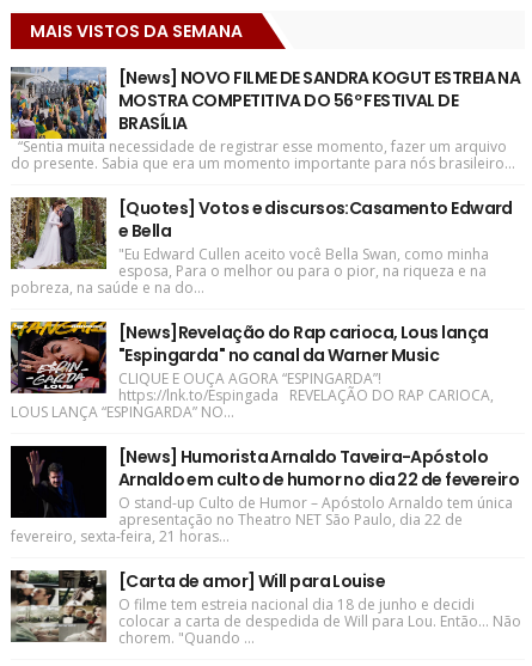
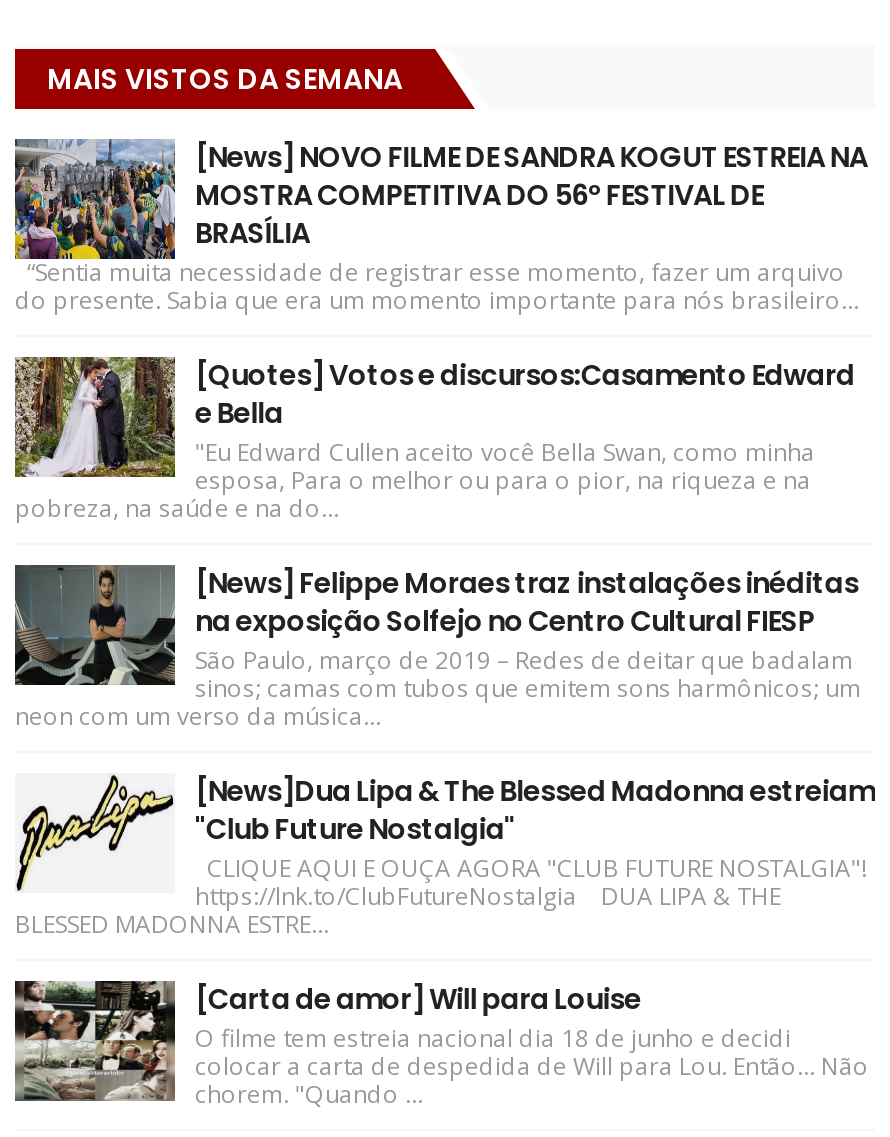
[10,320,494,422] [image] | [News]Revelação do Rap carioca, Lous lança | "Espingarda" no canal da Warner Music | CLIQUE E OUÇA AGORA “ESPINGARDA”! | https://lnk.to/Espingada REVELAÇÃO DO RAP CARIOCA, | LOUS LANÇA “ESPINGARDA” NO... -> [13,563,861,733] [image] | [News] Felippe Moraes traz instalações inéditas | na exposição Solfejo no Centro Cultural FIESP | São Paulo, março de 2019 – Redes de deitar que badalam | sinos; camas com tubos que emitem sons harmônicos; um | neon com um verso da música...
[10,445,519,546] [image] | [News] Humorista Arnaldo Taveira-Apóstolo | Arnaldo em culto de humor no dia 22 de fevereiro | O stand-up Culto de Humor – Apóstolo Arnaldo tem única | apresentação no Theatro NET São Paulo, dia 22 de | fevereiro, sexta-feira, 21 horas... -> [15,771,875,941] [image] | [News]Dua Lipa & The Blessed Madonna estreiam | "Club Future Nostalgia" | CLIQUE AQUI E OUÇA AGORA "CLUB FUTURE NOSTALGIA"! | https://lnk.to/ClubFutureNostalgia DUA LIPA & THE | BLESSED MADONNA ESTRE...

